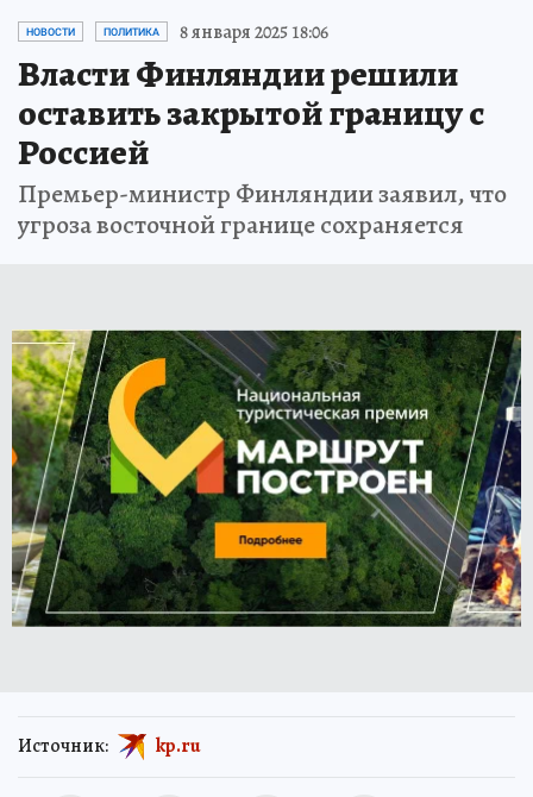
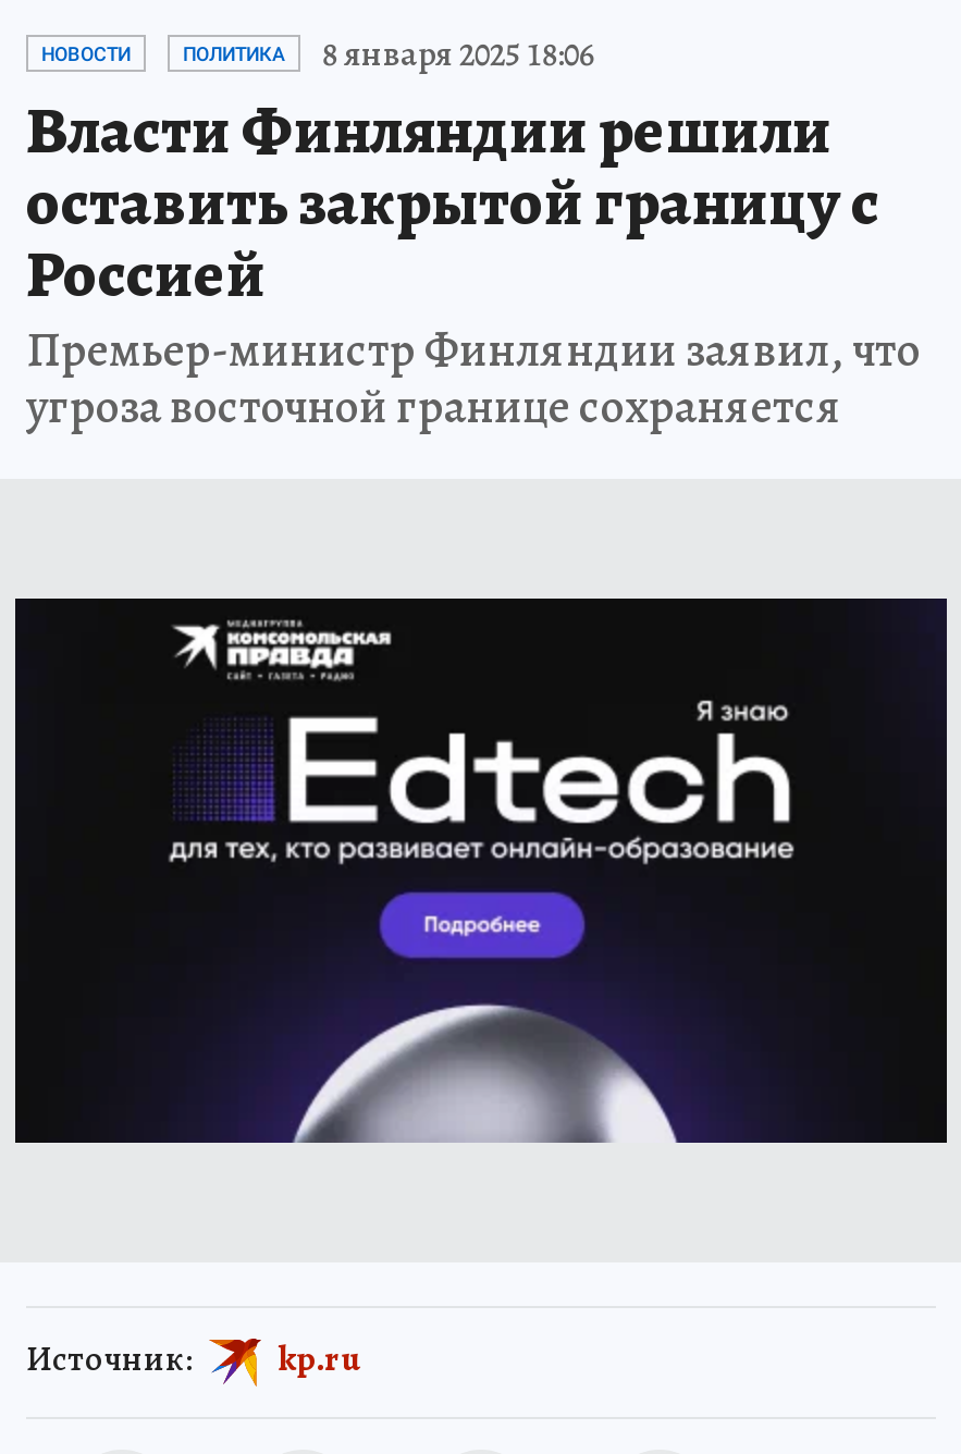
[11,330,522,628] [image] -> [13,596,949,1143] [image]

